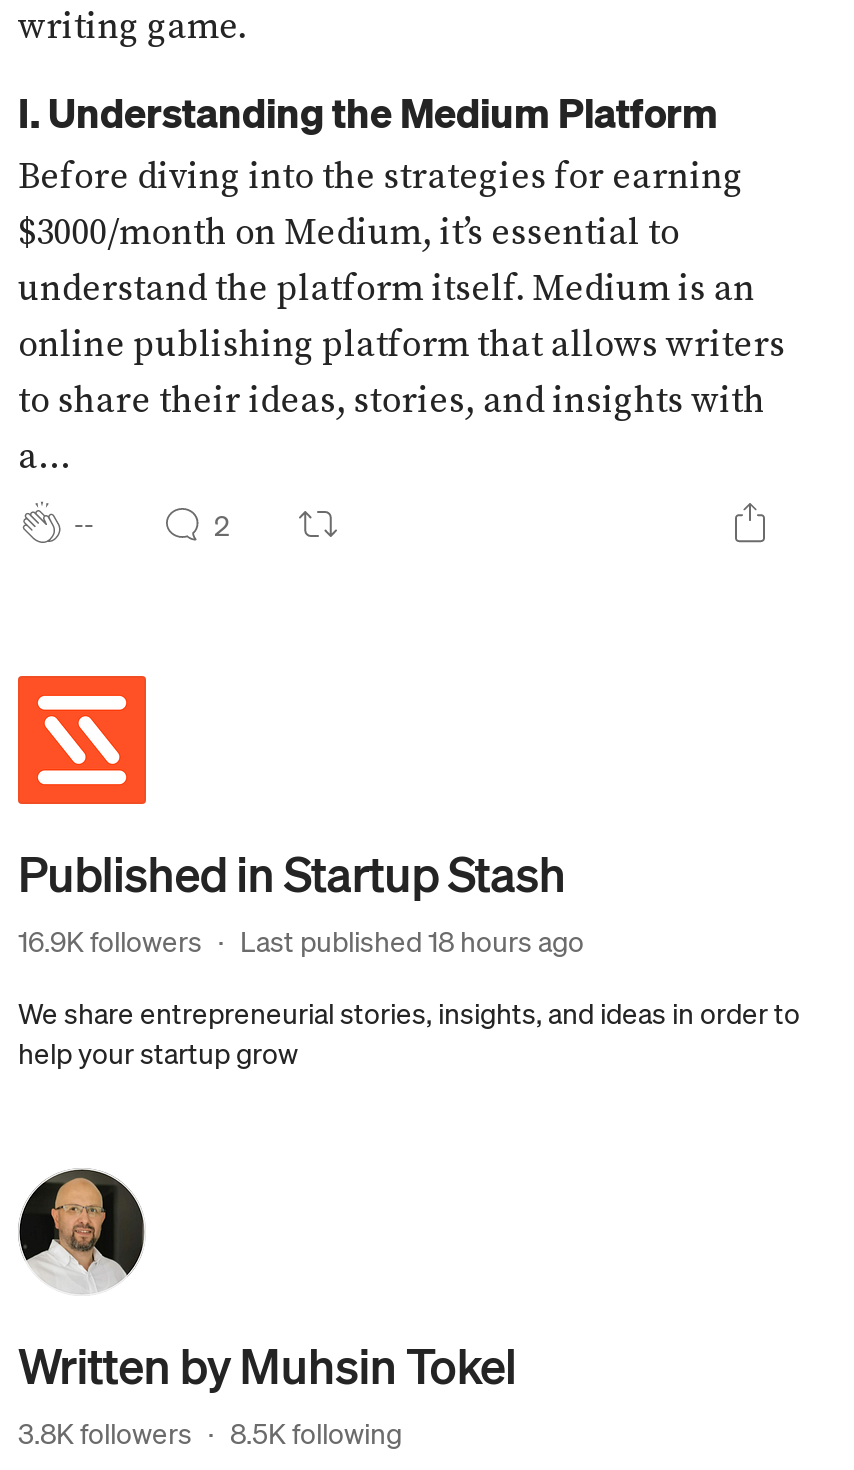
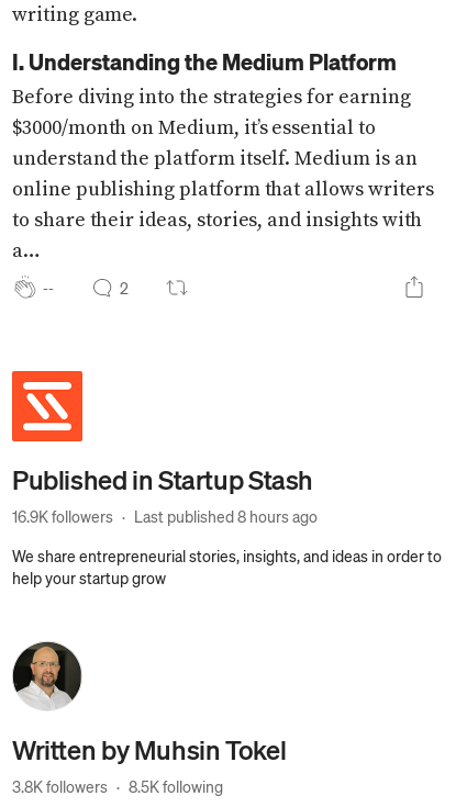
[18,922,584,958] 16.9K followers · Last published 18 hours ago -> [12,506,318,526] 16.9K followers · Last published 8 hours ago

